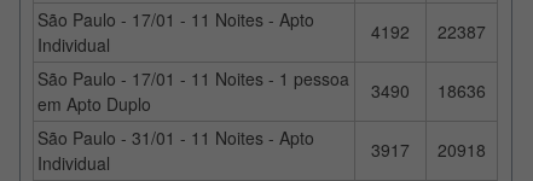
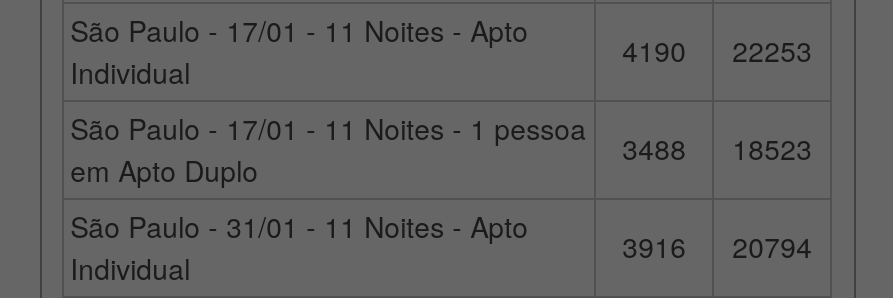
[371,19,410,43] 4192 -> [622,30,686,70] 4190
[438,19,486,43] 22387 -> [732,30,812,70] 22253
[371,78,410,103] 3490 -> [622,128,686,168] 3488
[438,78,486,103] 18636 -> [732,128,812,168] 18523
[371,138,410,162] 3917 -> [622,226,686,266] 3916
[438,138,486,162] 20918 -> [732,226,812,266] 20794

